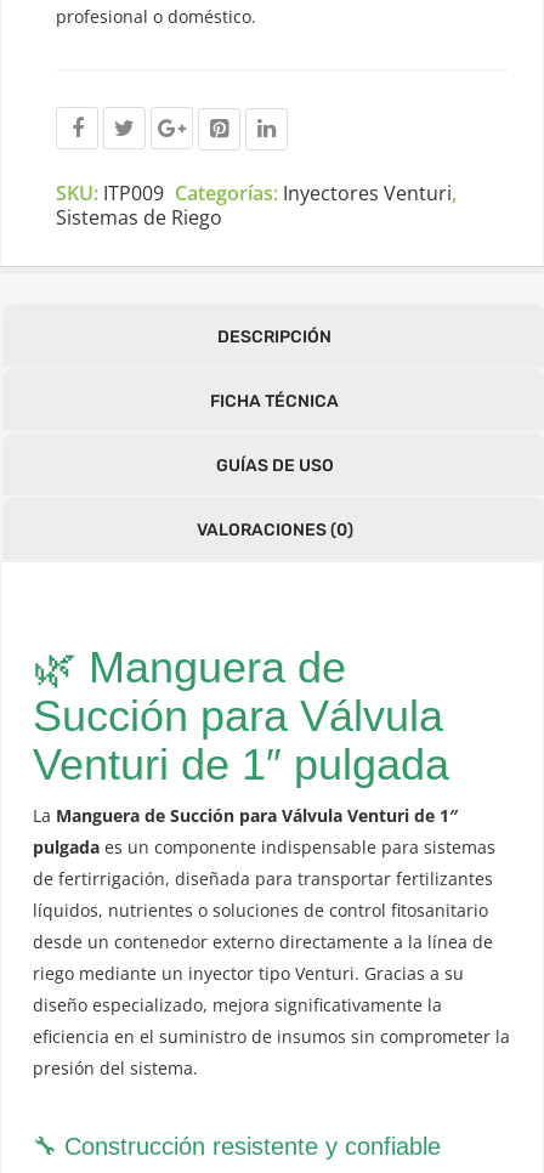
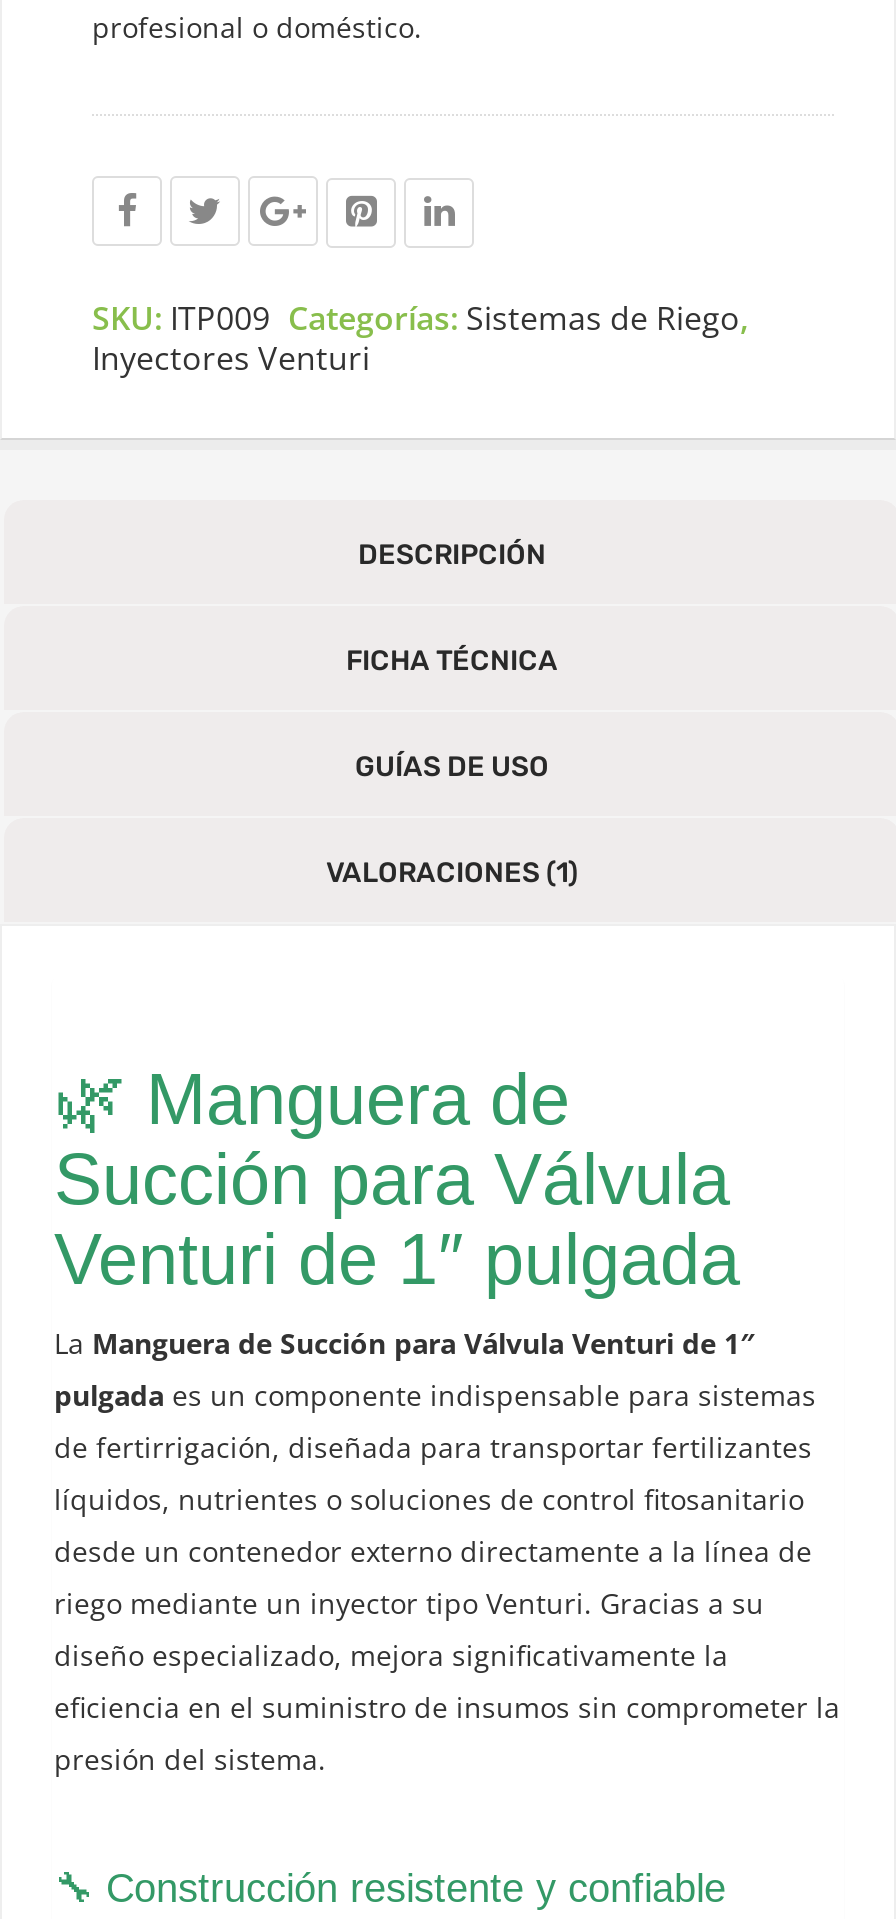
[56,180,457,231] SKU: ITP009 Categorías: Inyectores Venturi, | Sistemas de Riego -> [92,296,748,380] SKU: ITP009 Categorías: Sistemas de Riego, | Inyectores Venturi
[196,520,353,540] VALORACIONES (0) -> [326,856,578,890] VALORACIONES (1)

